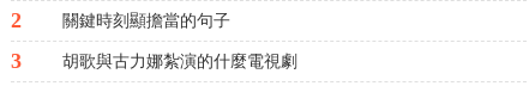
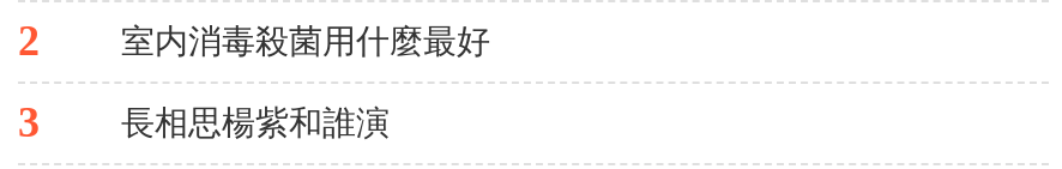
[62,12,230,30] 關鍵時刻顯擔當的句子 -> [121,23,490,59] 室内消毒殺菌用什麼最好
[62,52,297,70] 胡歌與古力娜紮演的什麼電視劇 -> [121,105,390,141] 長相思楊紫和誰演

